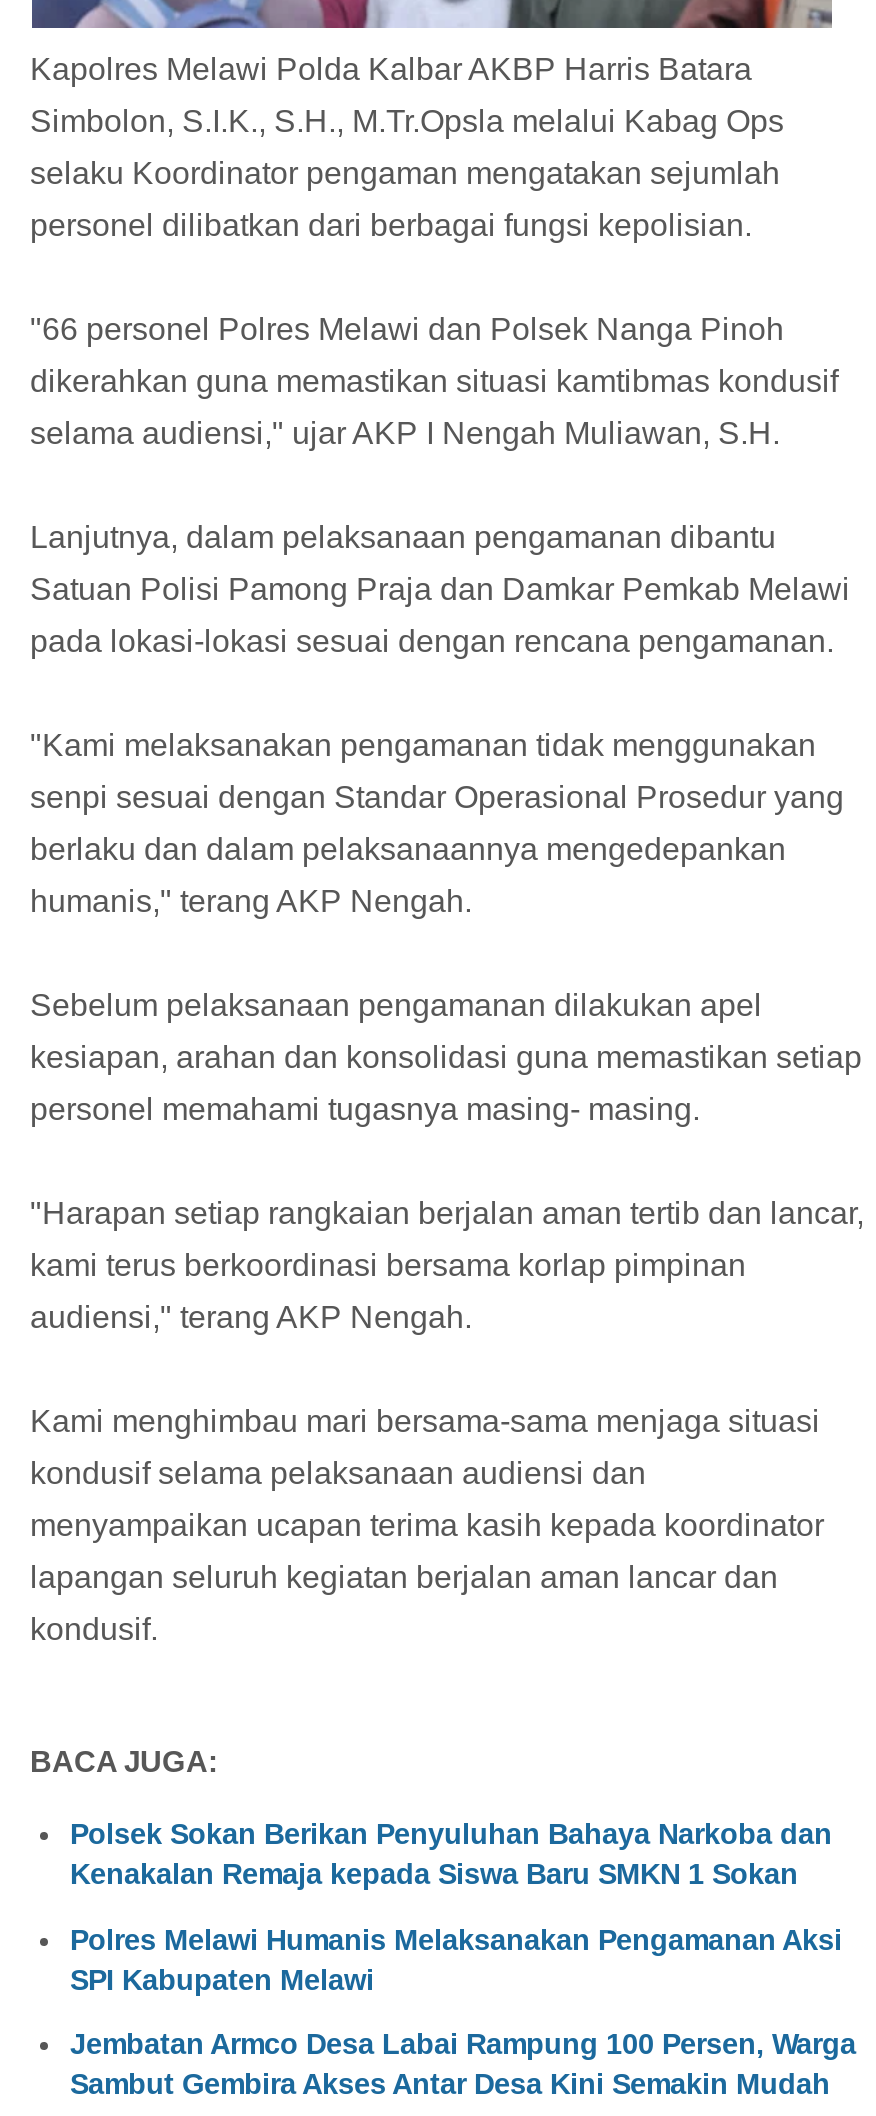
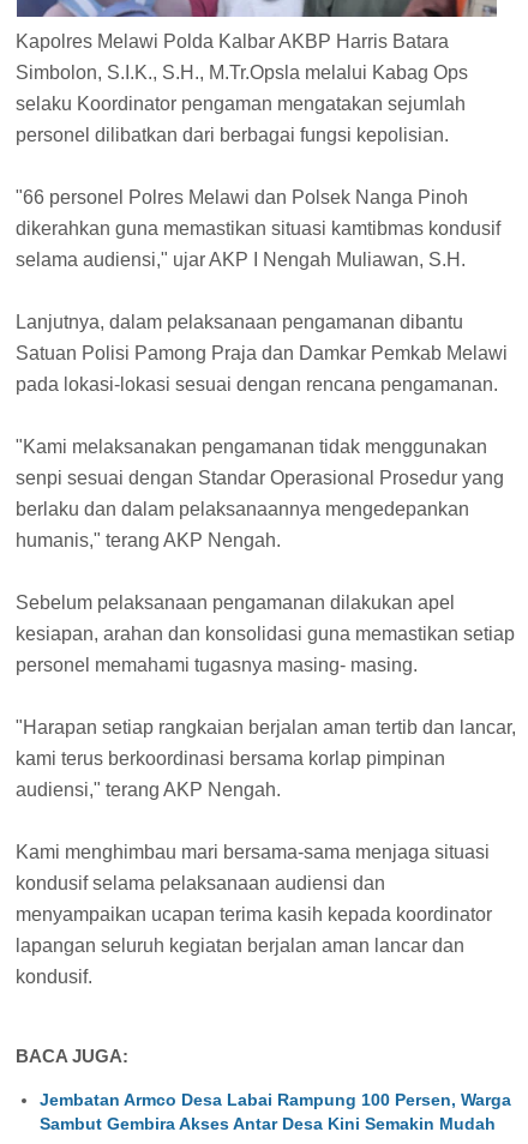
[70,1817,842,1995] Polsek Sokan Berikan Penyuluhan Bahaya Narkoba dan | Kenakalan Remaja kepada Siswa Baru SMKN 1 Sokan | Polres Melawi Humanis Melaksanakan Pengamanan Aksi | SPI Kabupaten Melawi -> none

